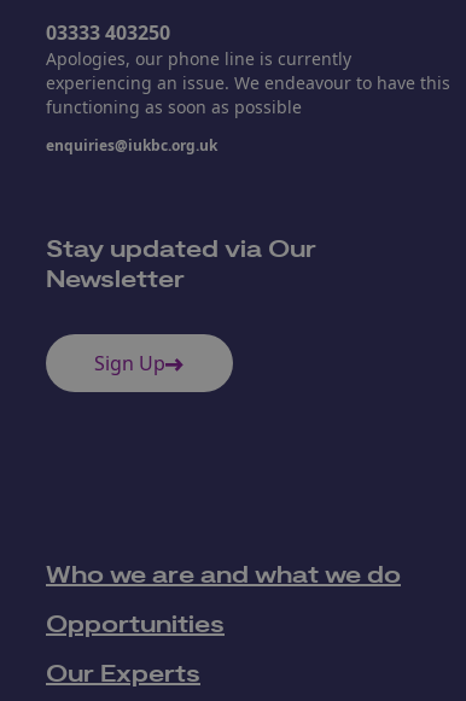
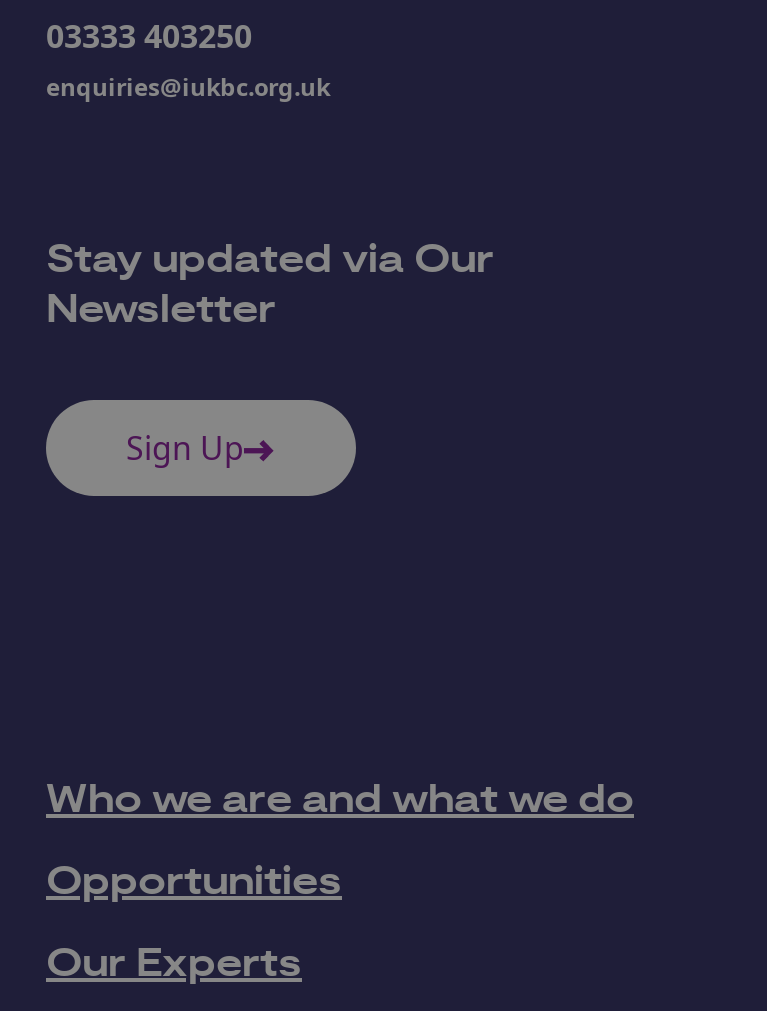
[46,47,450,118] Apologies, our phone line is currently | experiencing an issue. We endeavour to have this | functioning as soon as possible -> none

